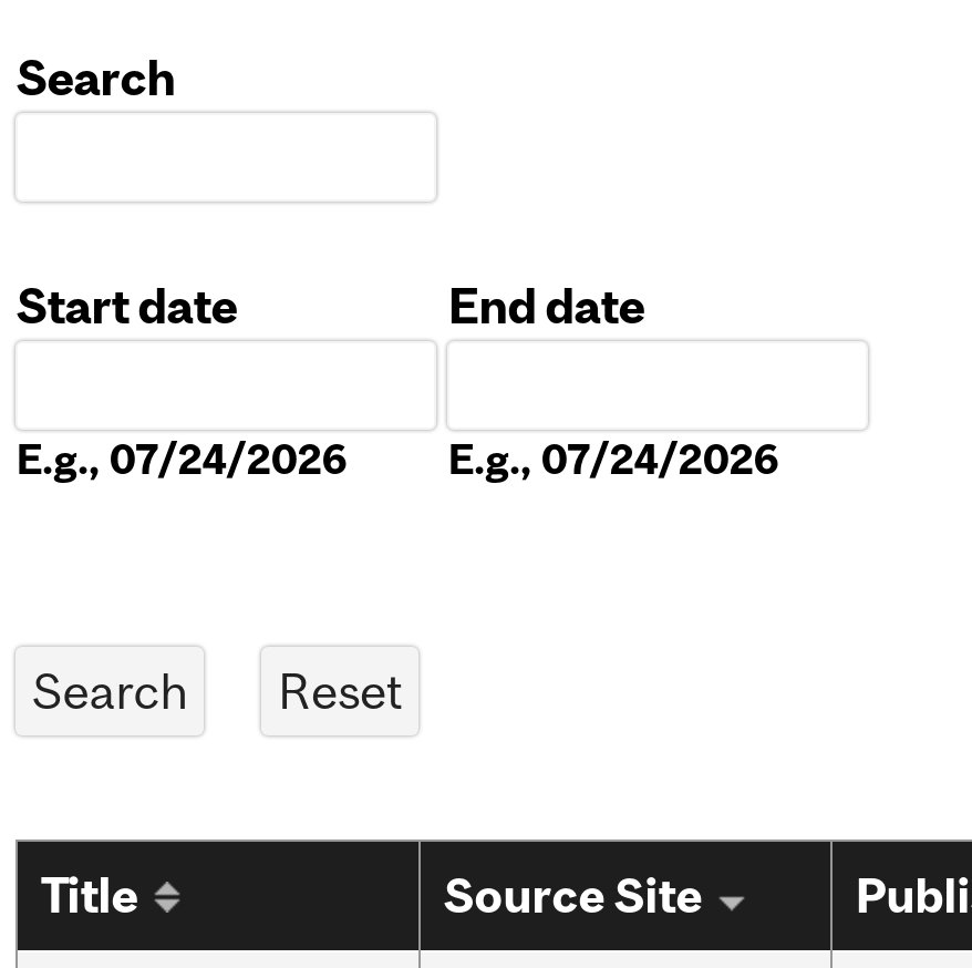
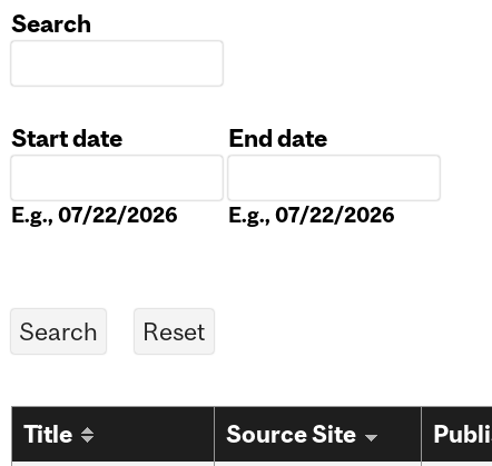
[16,435,348,484] E.g., 07/24/2026 -> [11,203,178,227] E.g., 07/22/2026
[448,435,780,484] E.g., 07/24/2026 -> [228,203,395,227] E.g., 07/22/2026

